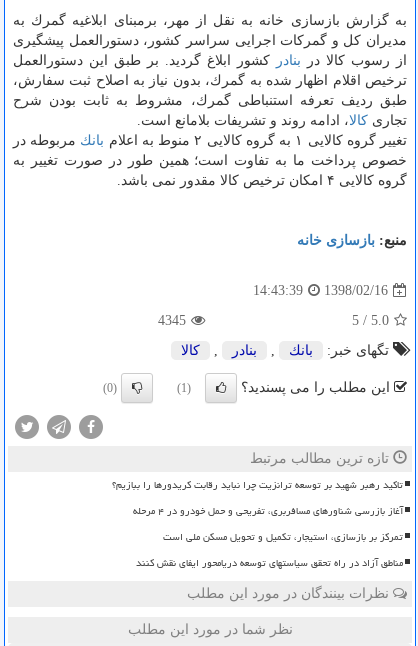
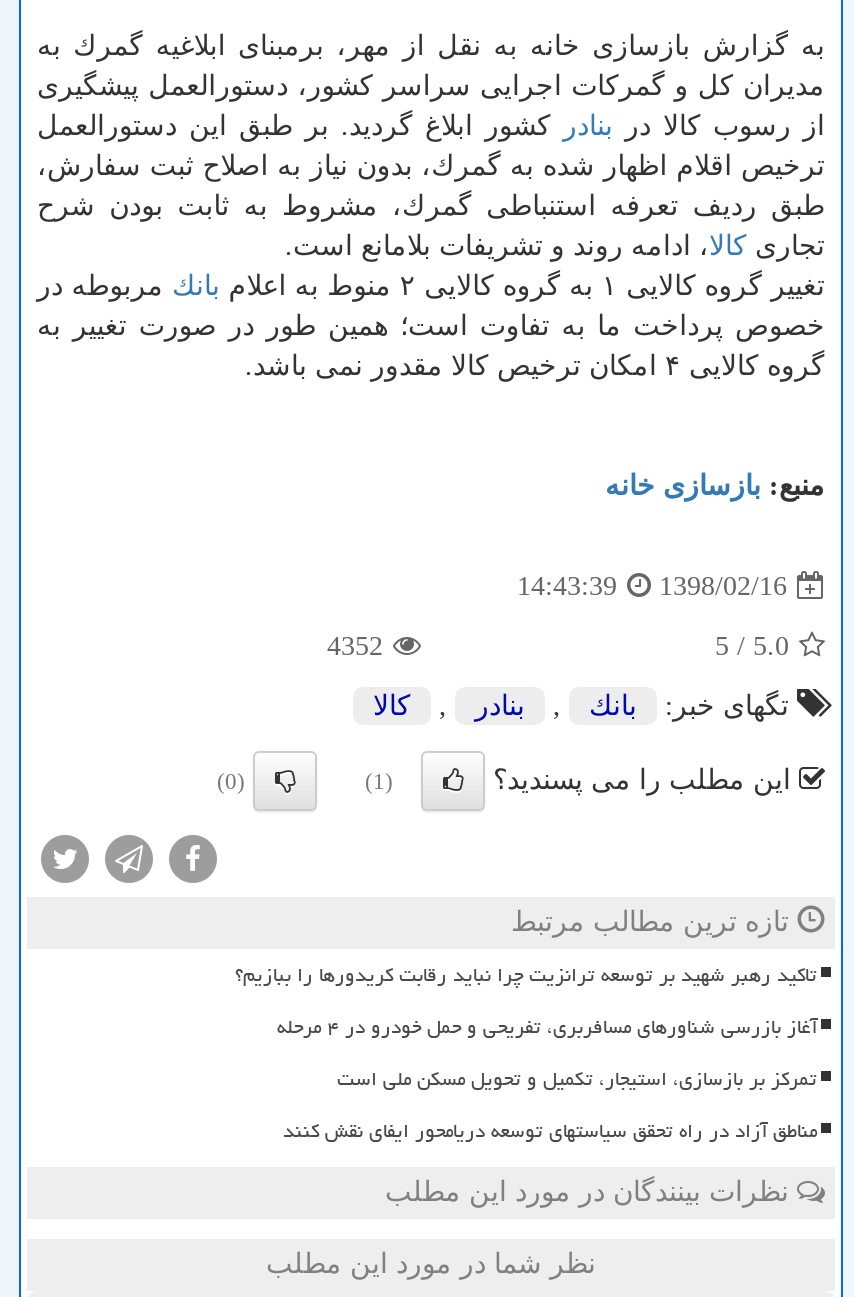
[158,313,186,328] 4345 -> [327,632,383,662] 4352

